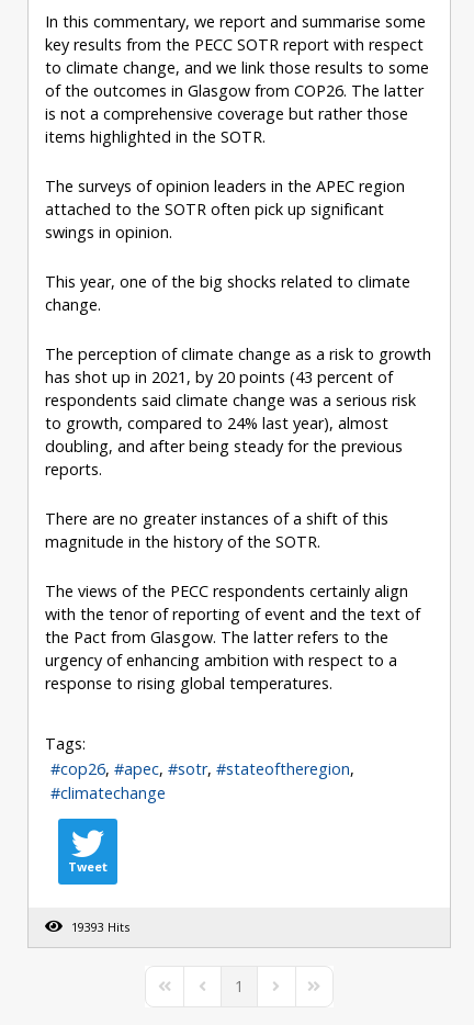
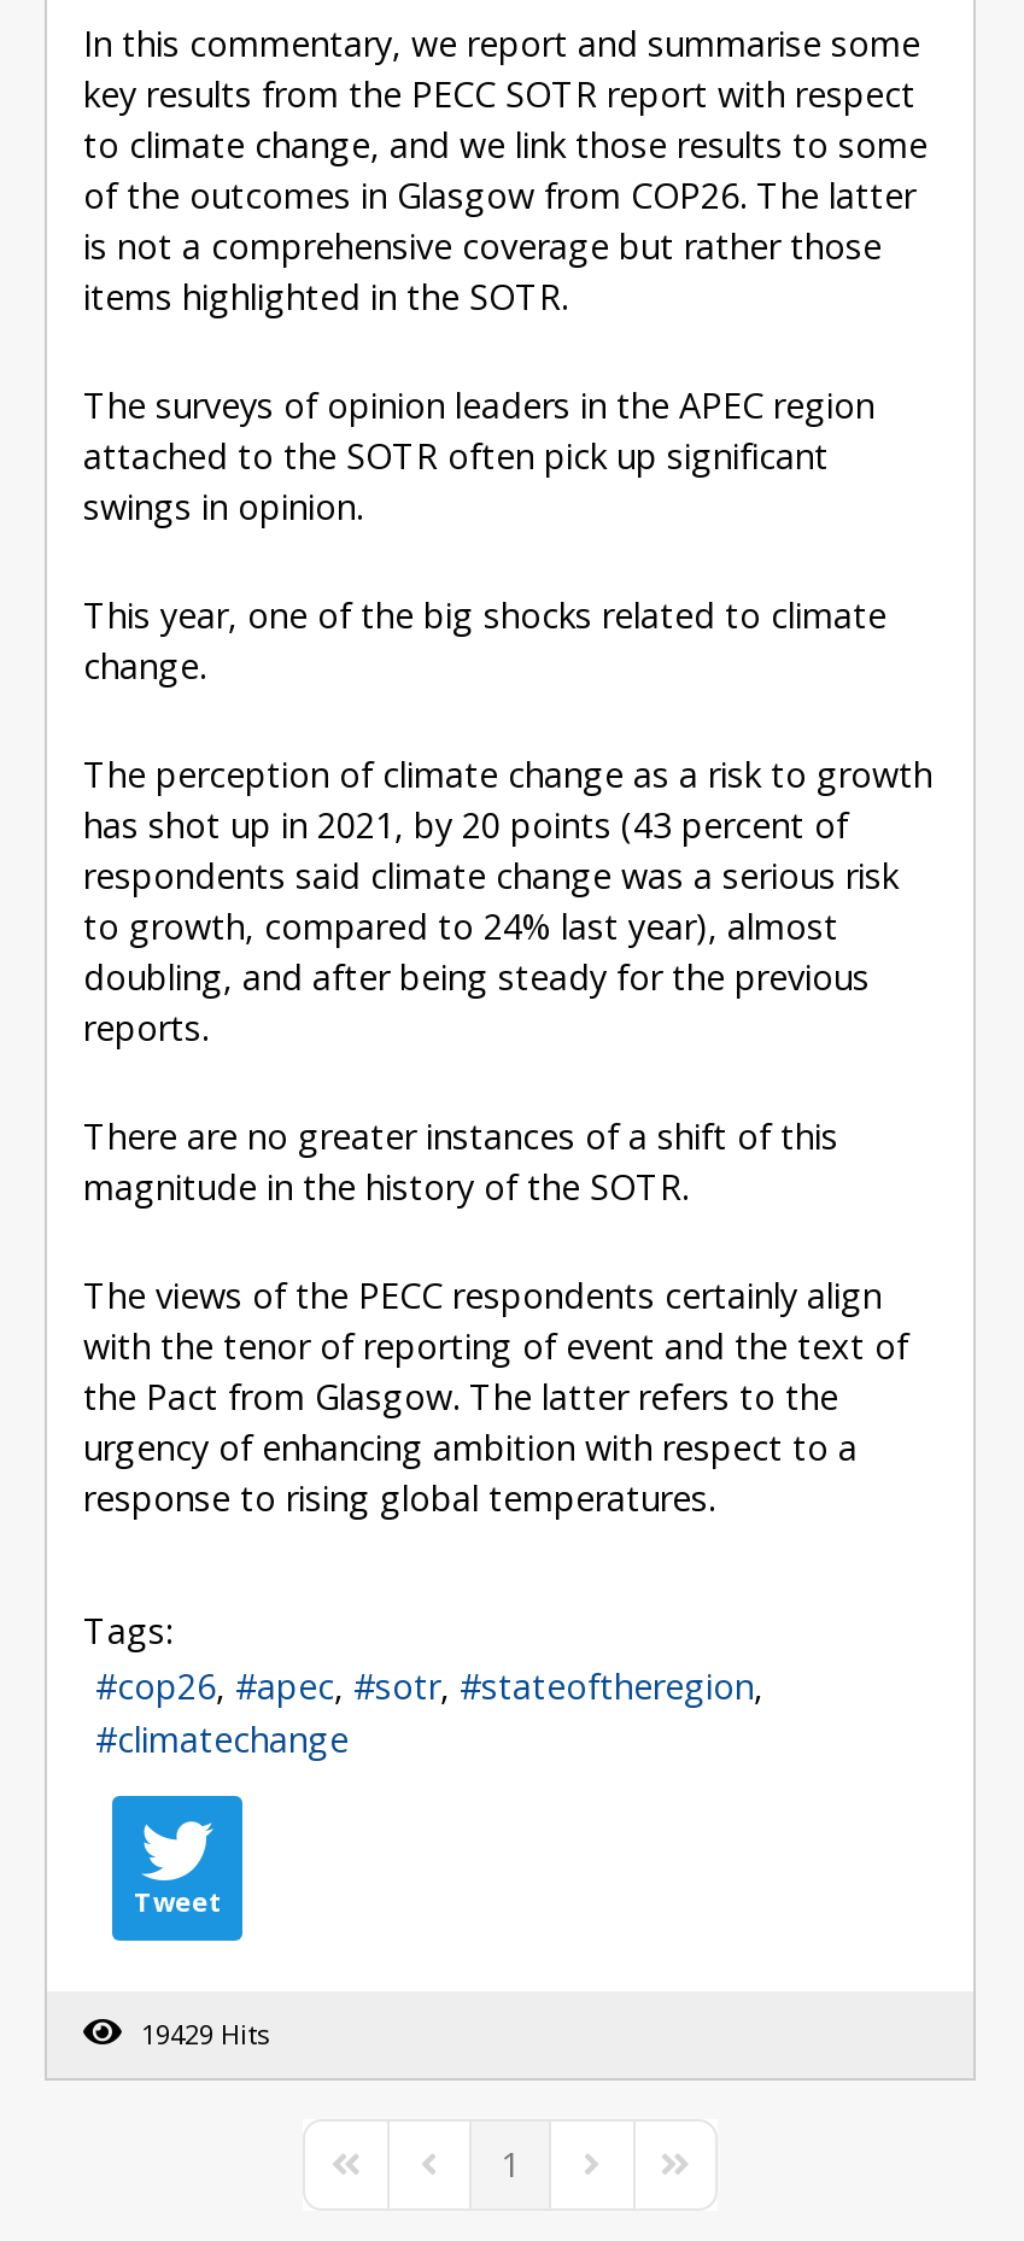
[65,919,129,935] 19393 Hits -> [127,2016,269,2052] 19429 Hits

